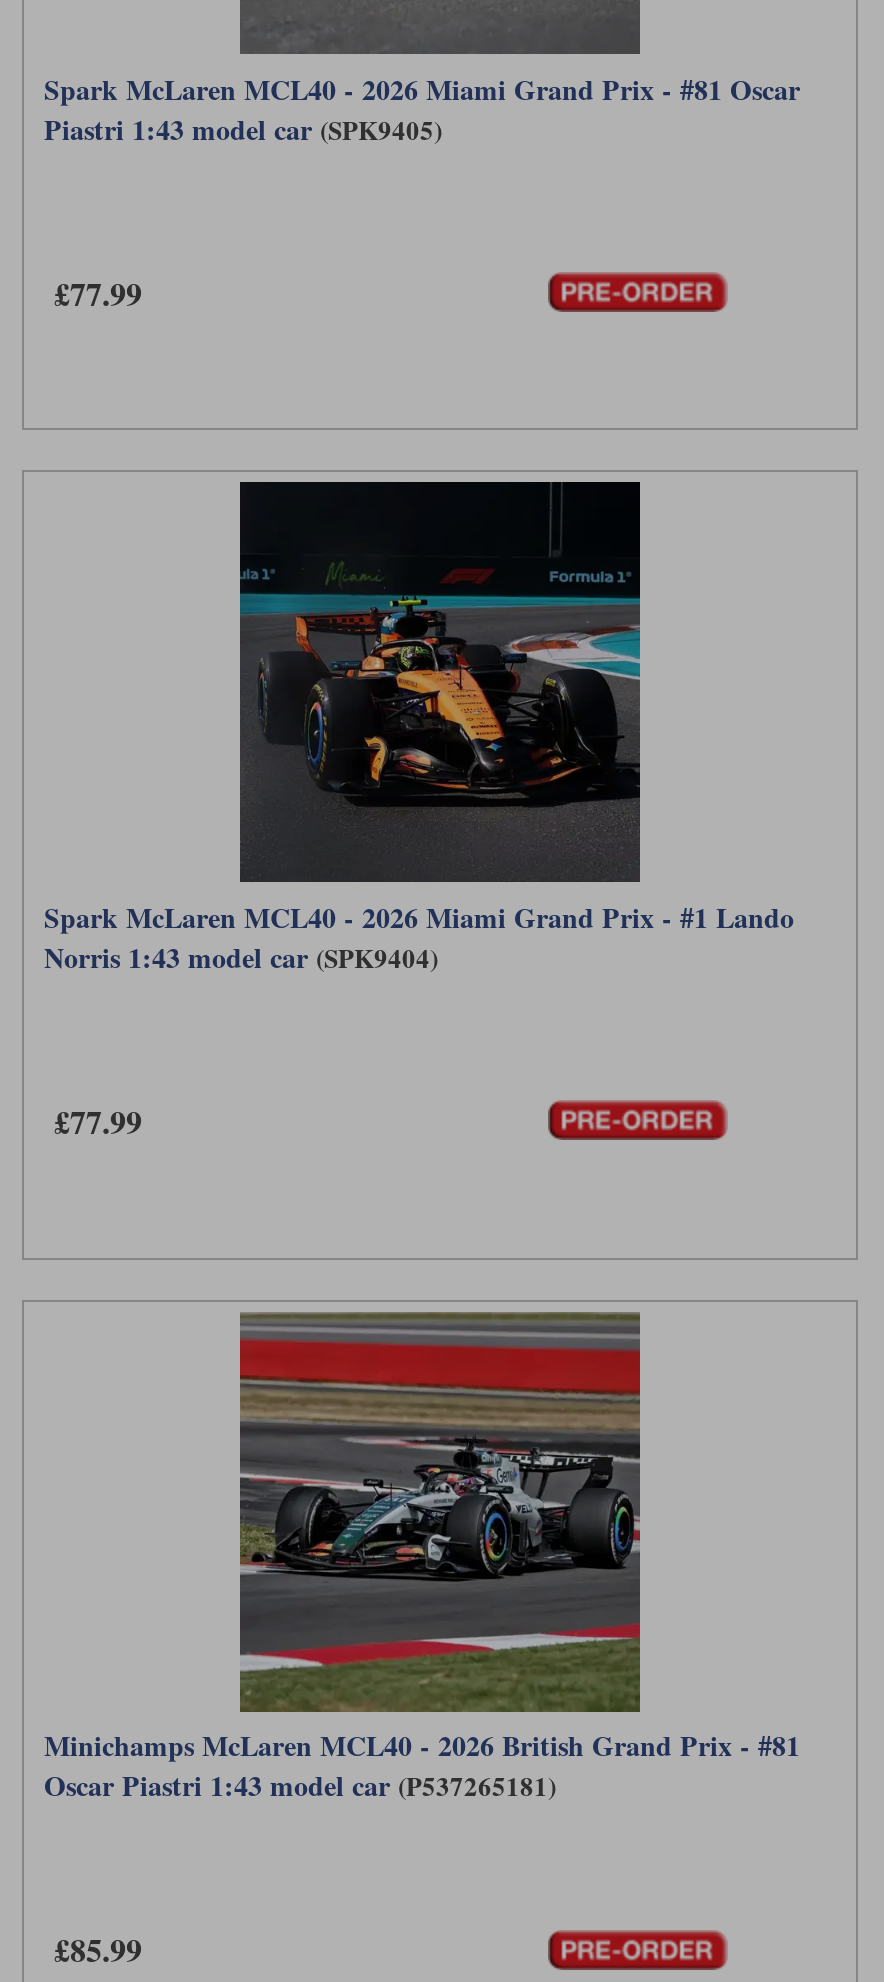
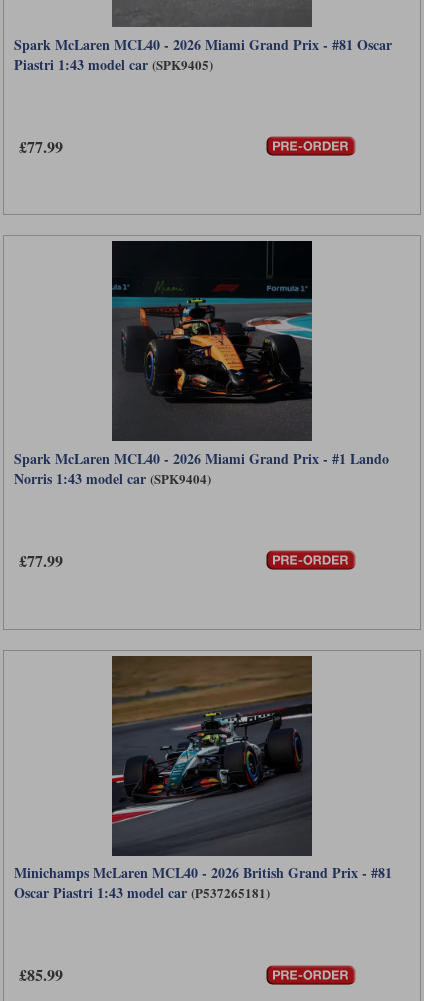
[238,1312,642,1712] [image] -> [111,657,313,856] [image]

